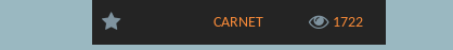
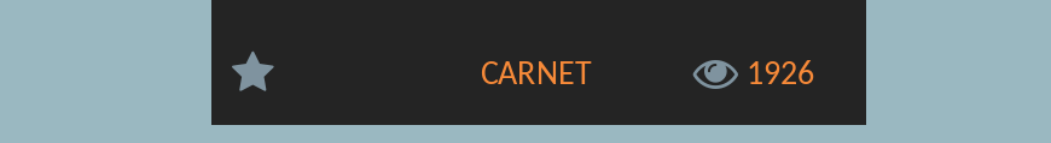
[329,15,363,31] 1722 -> [739,58,814,94] 1926

